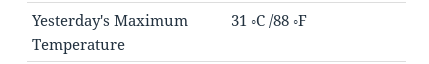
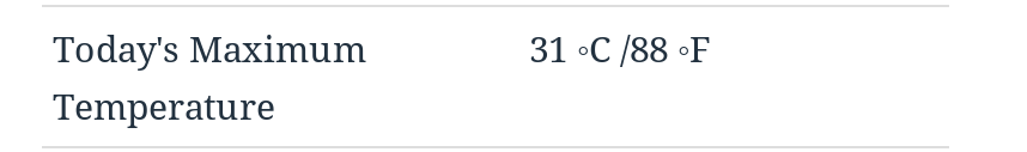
[31,10,187,30] Yesterday's Maximum -> [53,25,366,73] Today's Maximum

